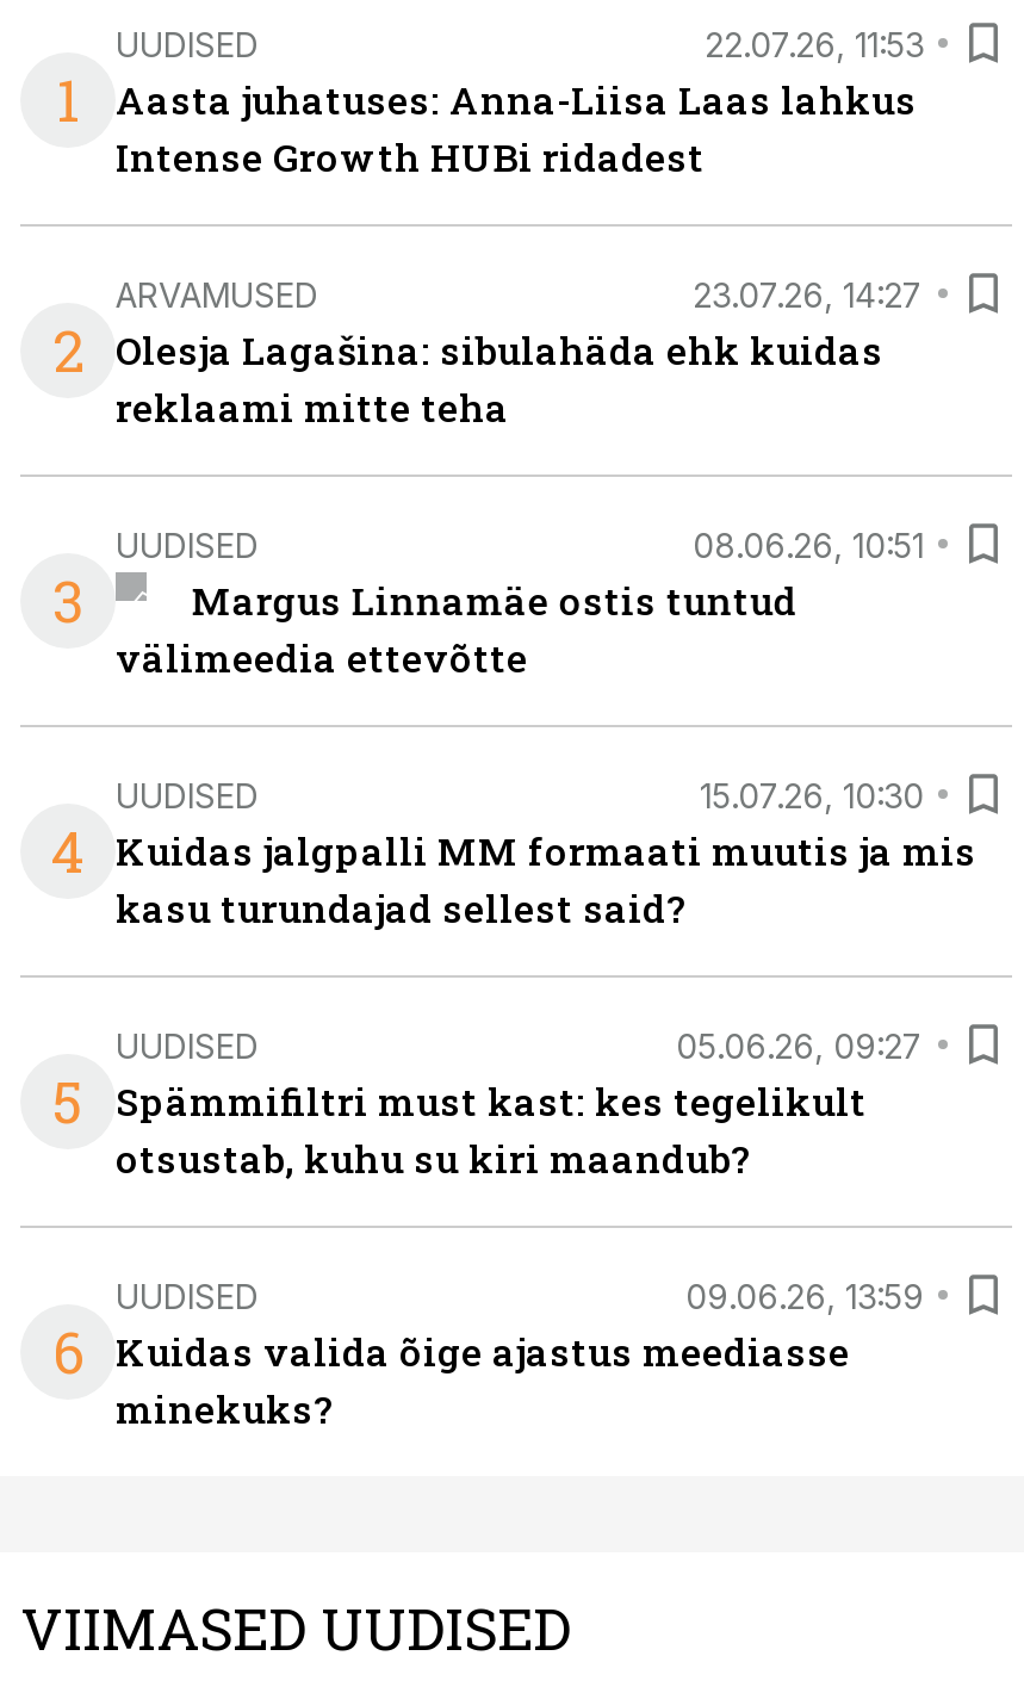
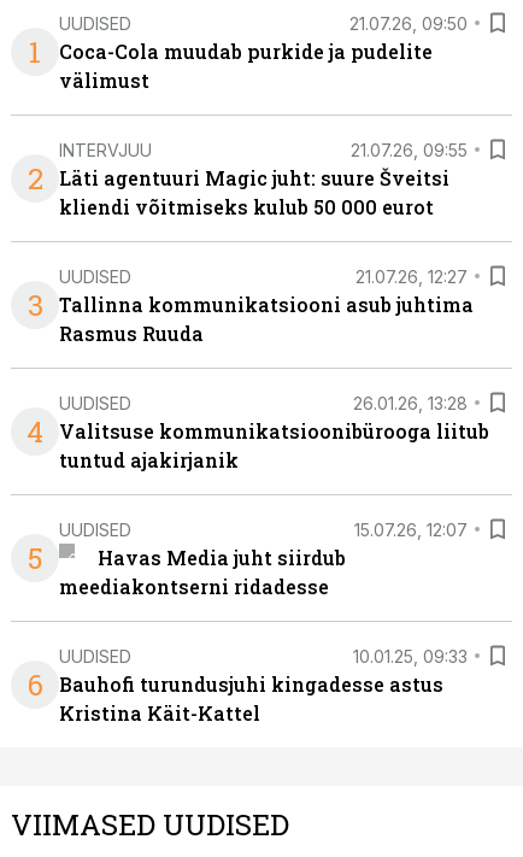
[116,23,924,181] 22.07.26, 11:53 | Aasta juhatuses: Anna-Liisa Laas lahkus | Intense Growth HUBi ridadest -> [59,13,468,93] 21.07.26, 09:50 | Coca-Cola muudab purkide ja pudelite | välimust
[116,273,924,432] ARVAMUSED | 23.07.26, 14:27 | Olesja Lagašina: sibulahäda ehk kuidas | reklaami mitte teha -> [59,139,468,219] INTERVJUU | 21.07.26, 09:55 | Läti agentuuri Magic juht: suure Šveitsi | kliendi võitmiseks kulub 50 000 eurot
[116,523,924,682] 08.06.26, 10:51 | Margus Linnamäe ostis tuntud | välimeedia ettevõtte -> [59,266,474,346] 21.07.26, 12:27 | Tallinna kommunikatsiooni asub juhtima | Rasmus Ruuda
[116,774,976,932] 15.07.26, 10:30 | Kuidas jalgpalli MM formaati muutis ja mis | kasu turundajad sellest said? -> [59,392,489,472] 26.01.26, 13:28 | Valitsuse kommunikatsioonibürooga liitub | tuntud ajakirjanik
[116,1024,924,1183] 05.06.26, 09:27 | Spämmifiltri must kast: kes tegelikult | otsustab, kuhu su kiri maandub? -> [59,519,468,599] 15.07.26, 12:07 | Havas Media juht siirdub | meediakontserni ridadesse
[116,1275,924,1433] 09.06.26, 13:59 | Kuidas valida õige ajastus meediasse | minekuks? -> [59,645,468,726] 10.01.25, 09:33 | Bauhofi turundusjuhi kingadesse astus | Kristina Käit-Kattel

